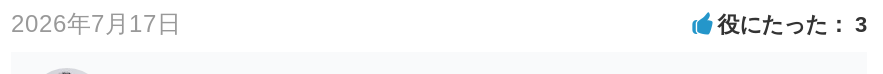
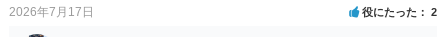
[717,11,867,35] 役にたった 3 -> [362,5,437,17] 役にたった 2

